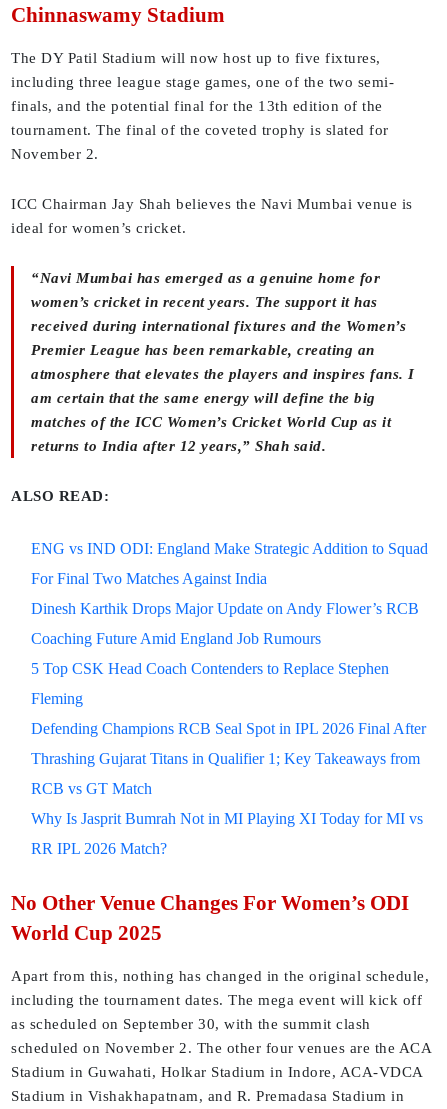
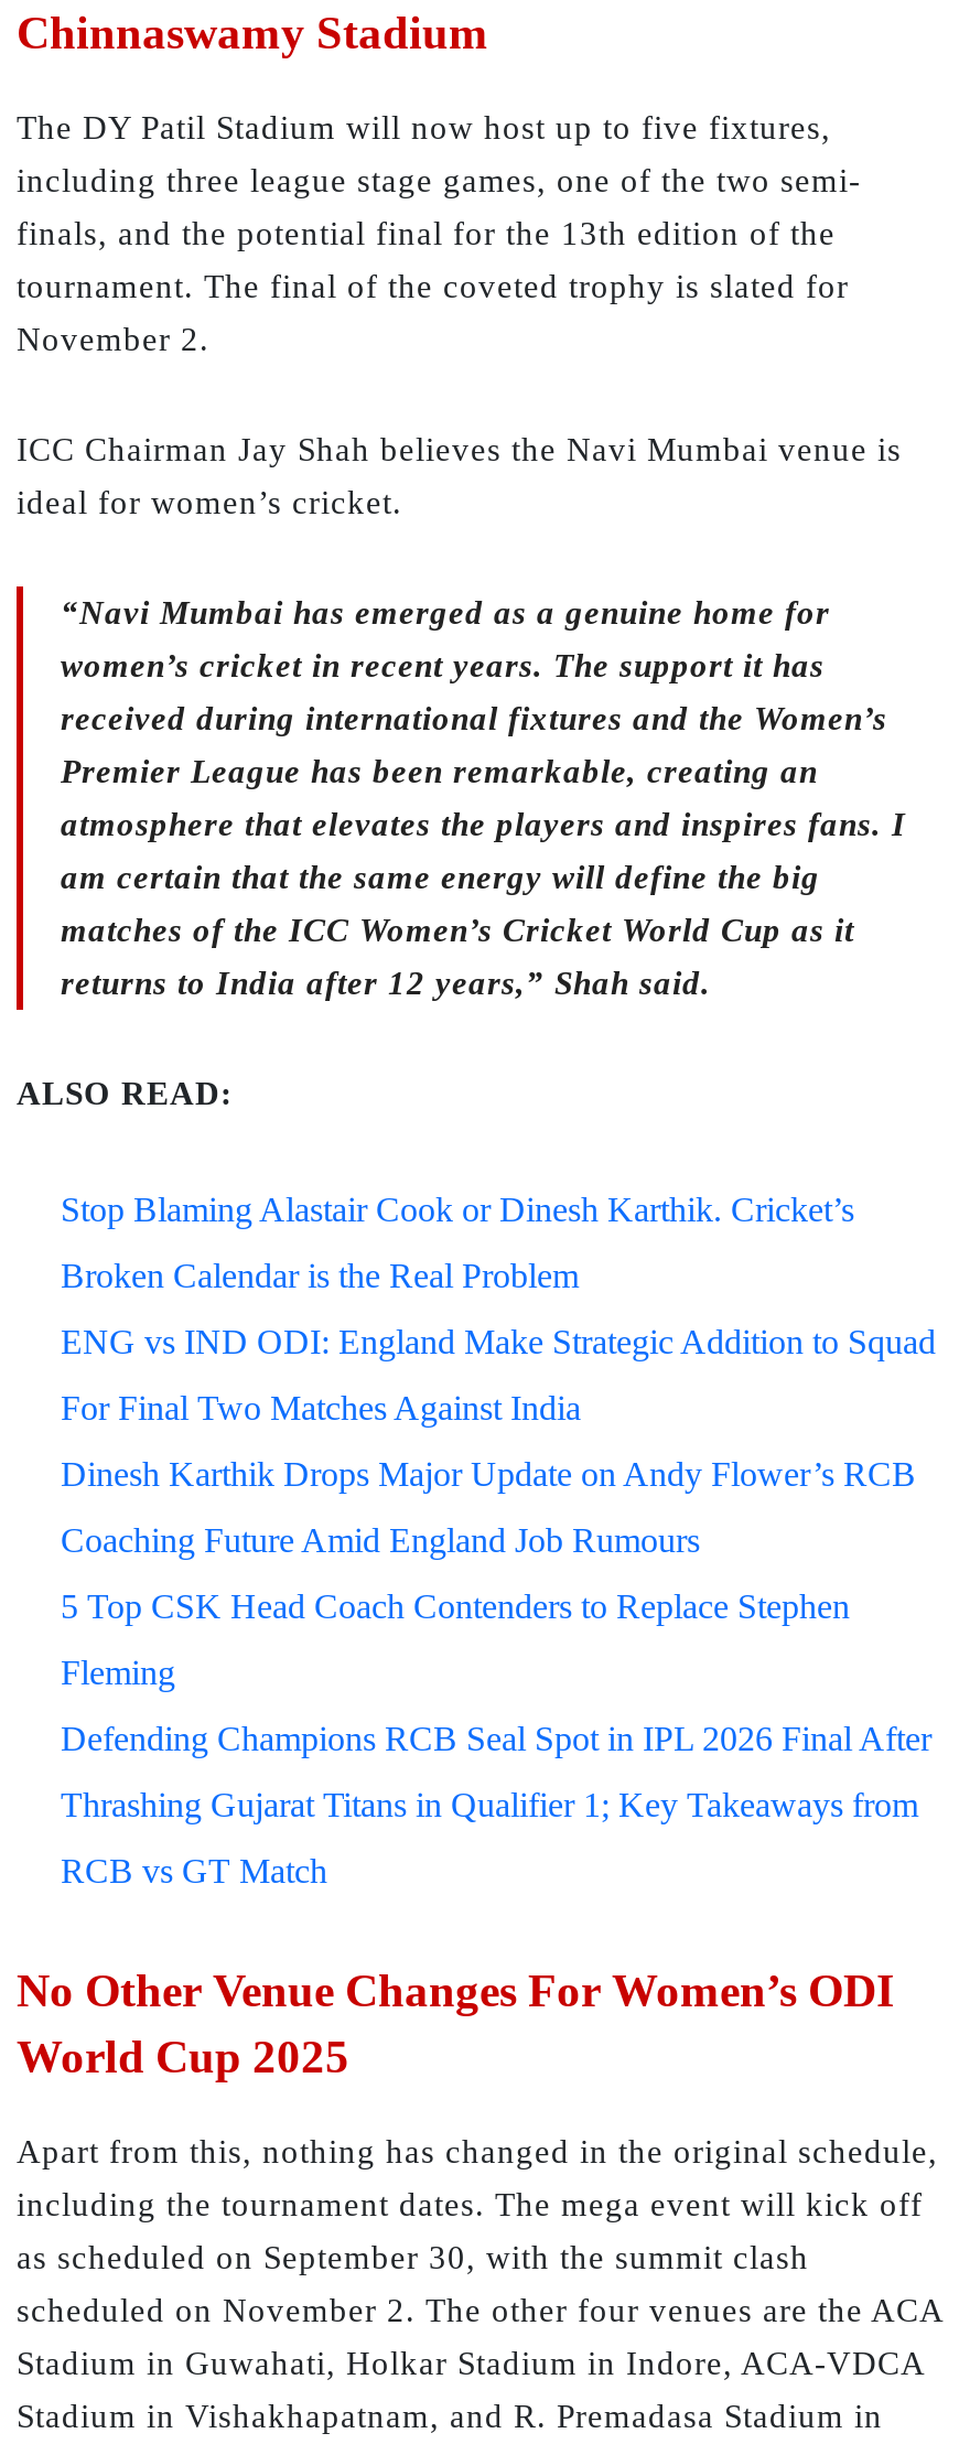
none -> [61,1191,854,1294] Stop Blaming Alastair Cook or Dinesh Karthik. Cricket’s | Broken Calendar is the Real Problem
moved [31,540,428,797] -> [61,1323,936,1889]: ENG vs IND ODI: England Make Strategic Addition to Squad | For Final Two Matches Against India | Dinesh Karthik Drops Major Update on Andy Flower’s RCB | ... | Thrashing Gujarat Titans in Qualifier 1; Key Takeaways from | RCB vs GT Match
[31,810,423,857] Why Is Jasprit Bumrah Not in MI Playing XI Today for MI vs | RR IPL 2026 Match? -> none

